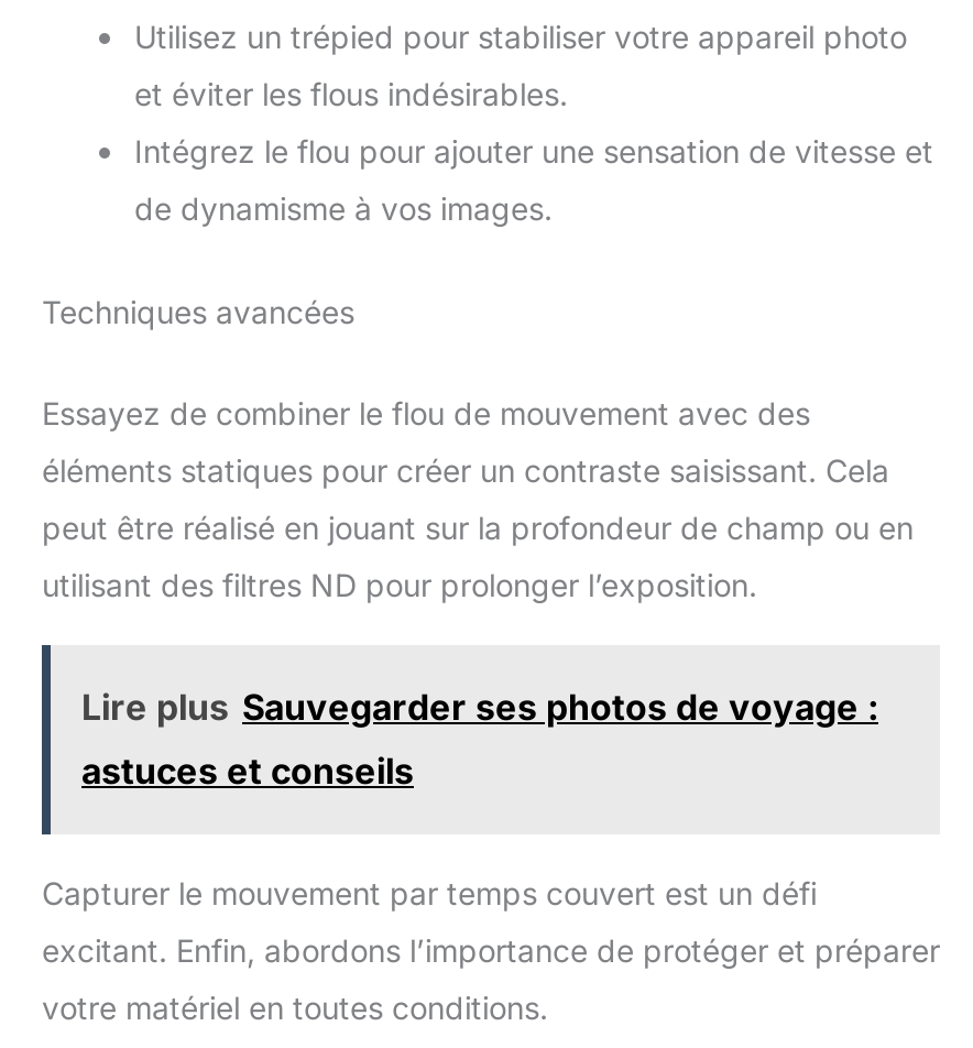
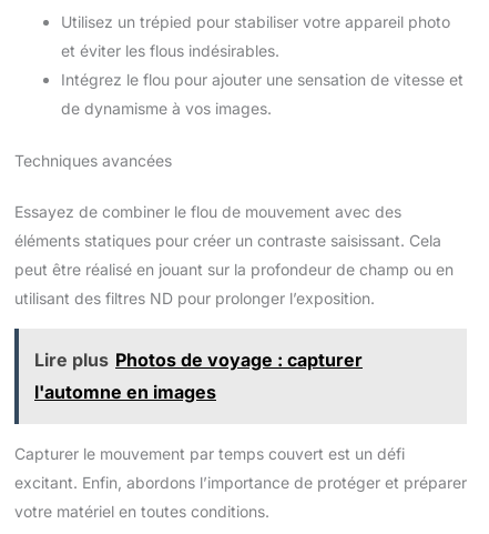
[81,685,878,793] Lire plus Sauvegarder ses photos de voyage : | astuces et conseils -> [34,349,363,403] Lire plus Photos de voyage : capturer | l'automne en images

